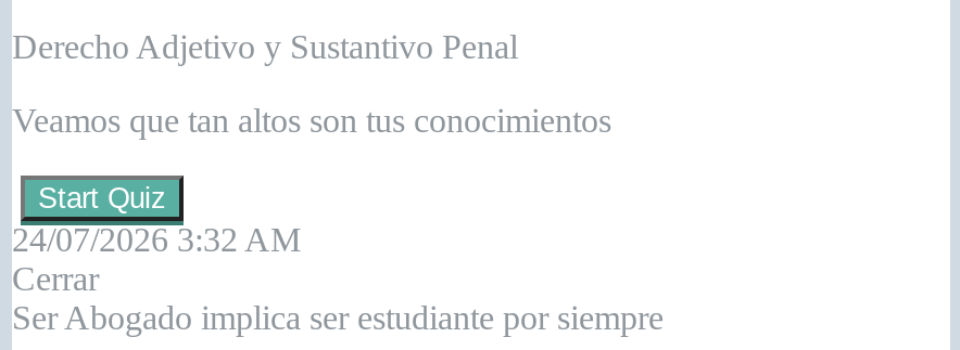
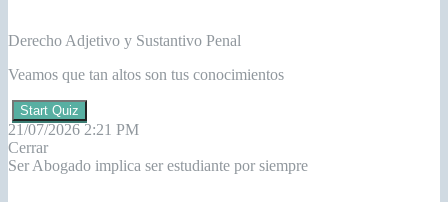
[12,221,301,258] 24/07/2026 3:32 AM -> [8,121,139,138] 21/07/2026 2:21 PM

